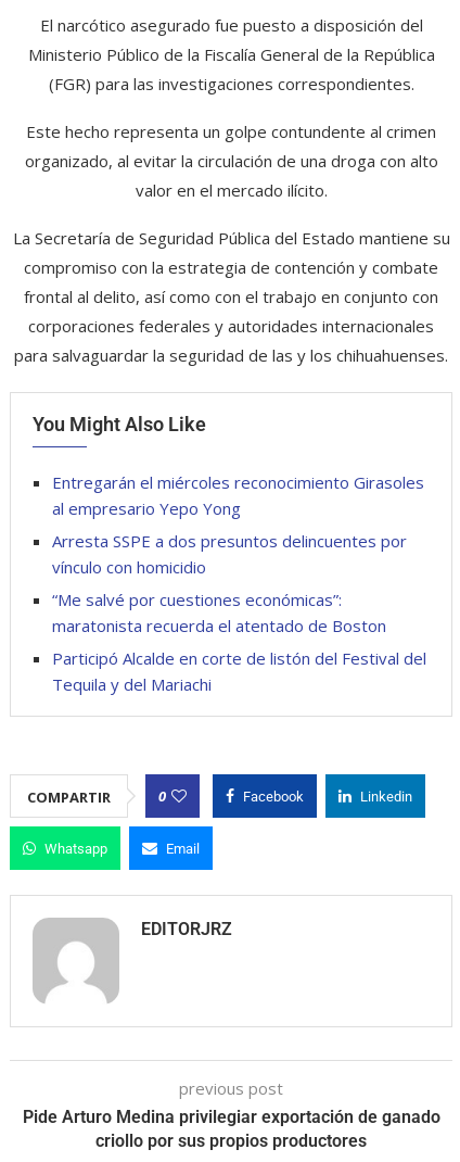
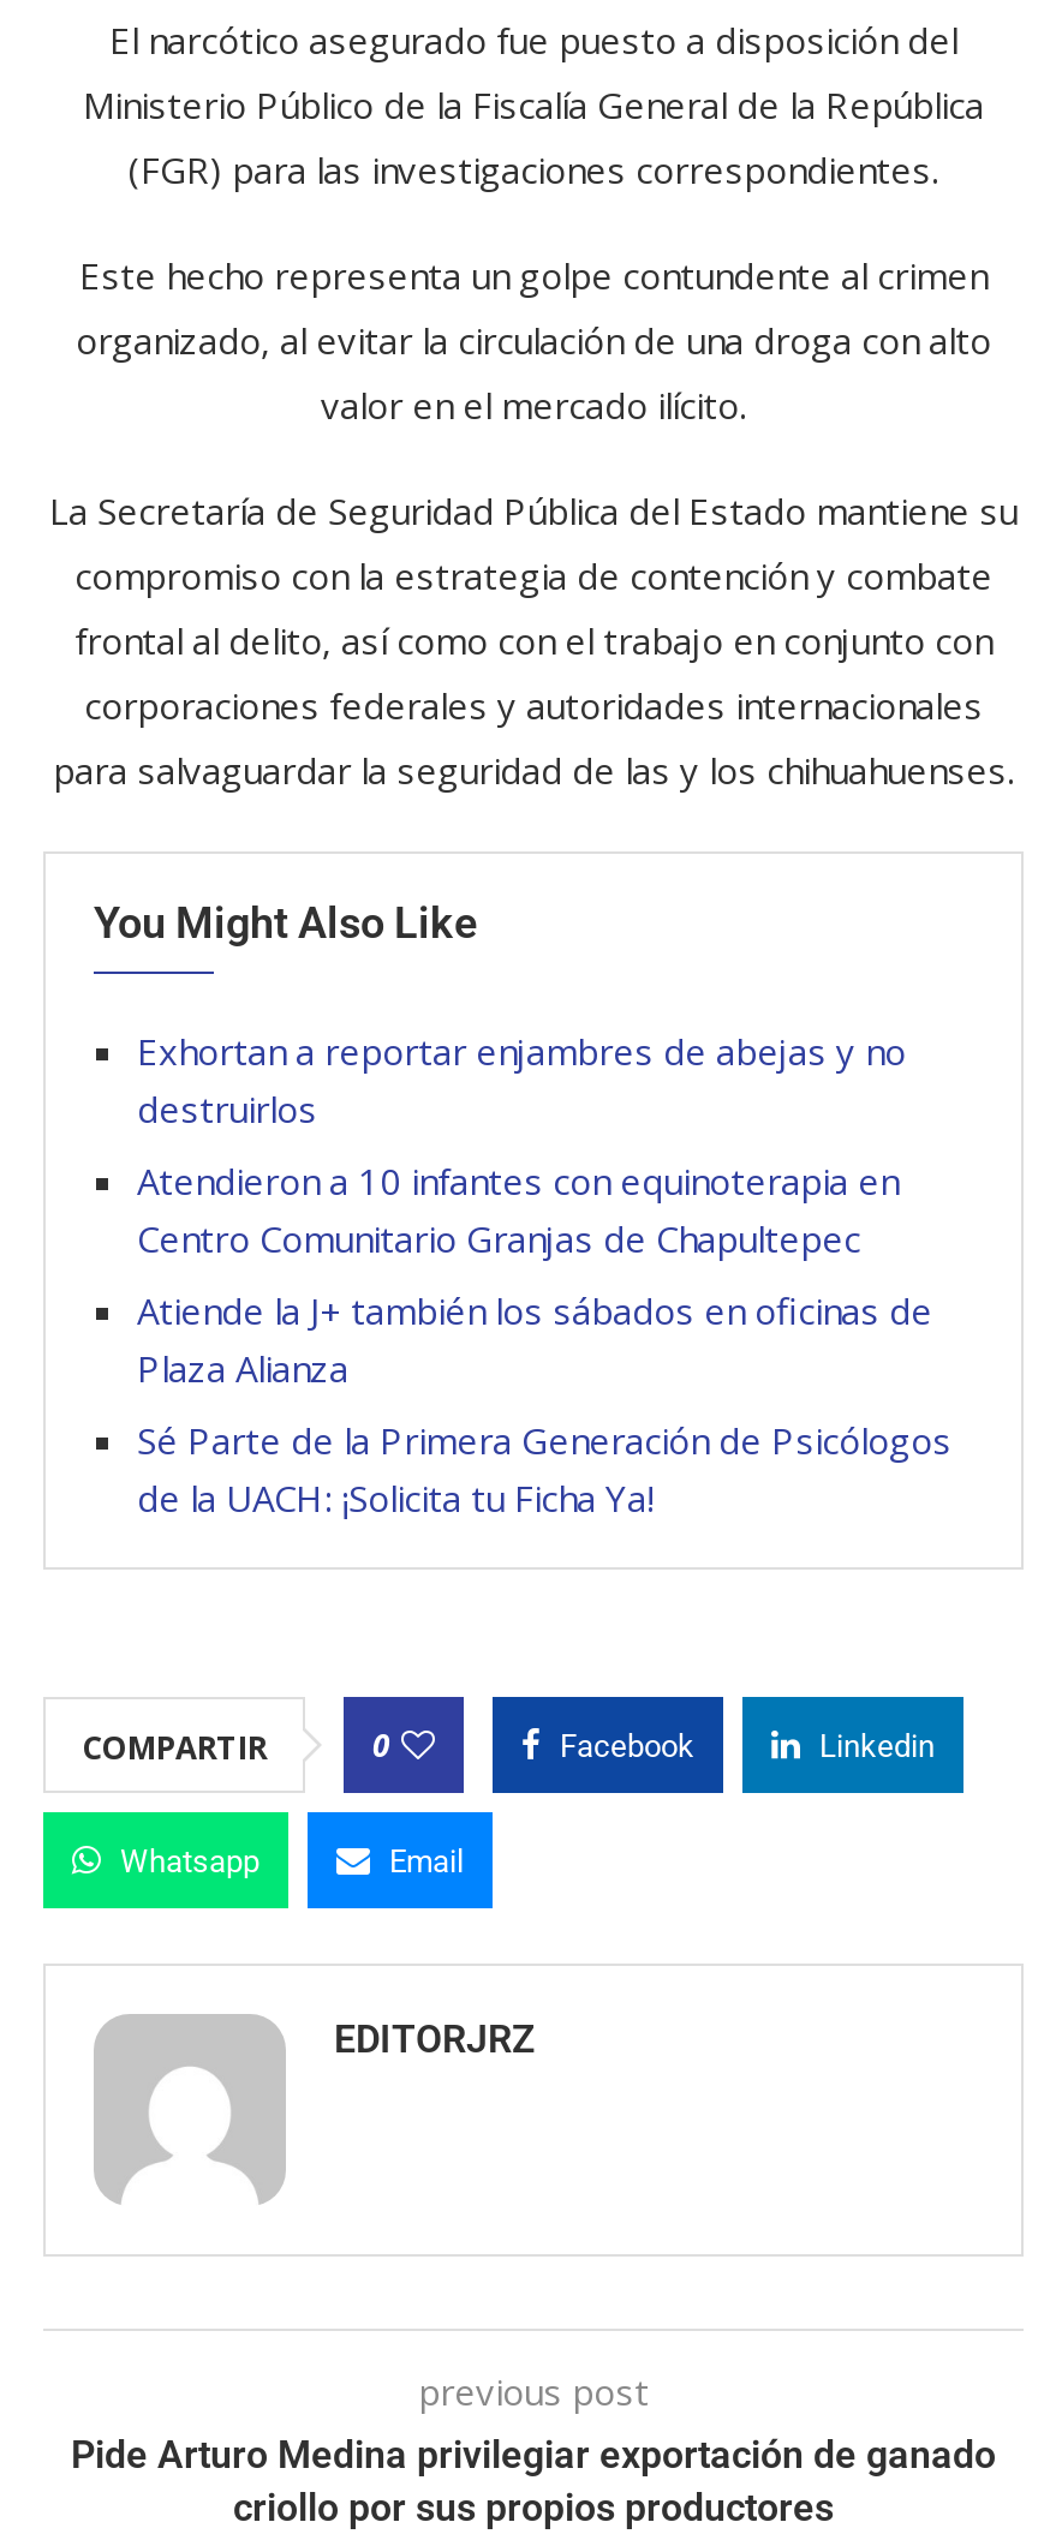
[52,472,424,519] Entregarán el miércoles reconocimiento Girasoles | al empresario Yepo Yong -> [137,1028,906,1133] Exhortan a reportar enjambres de abejas y no | destruirlos
[52,530,407,578] Arresta SSPE a dos presuntos delincuentes por | vínculo con homicidio -> [137,1157,899,1263] Atendieron a 10 infantes con equinoterapia en | Centro Comunitario Granjas de Chapultepec
[52,589,386,637] “Me salvé por cuestiones económicas”: | maratonista recuerda el atentado de Boston -> [137,1287,932,1393] Atiende la J+ también los sábados en oficinas de | Plaza Alianza
[52,648,426,695] Participó Alcalde en corte de listón del Festival del | Tequila y del Mariachi -> [137,1417,951,1522] Sé Parte de la Primera Generación de Psicólogos | de la UACH: ¡Solicita tu Ficha Ya!

